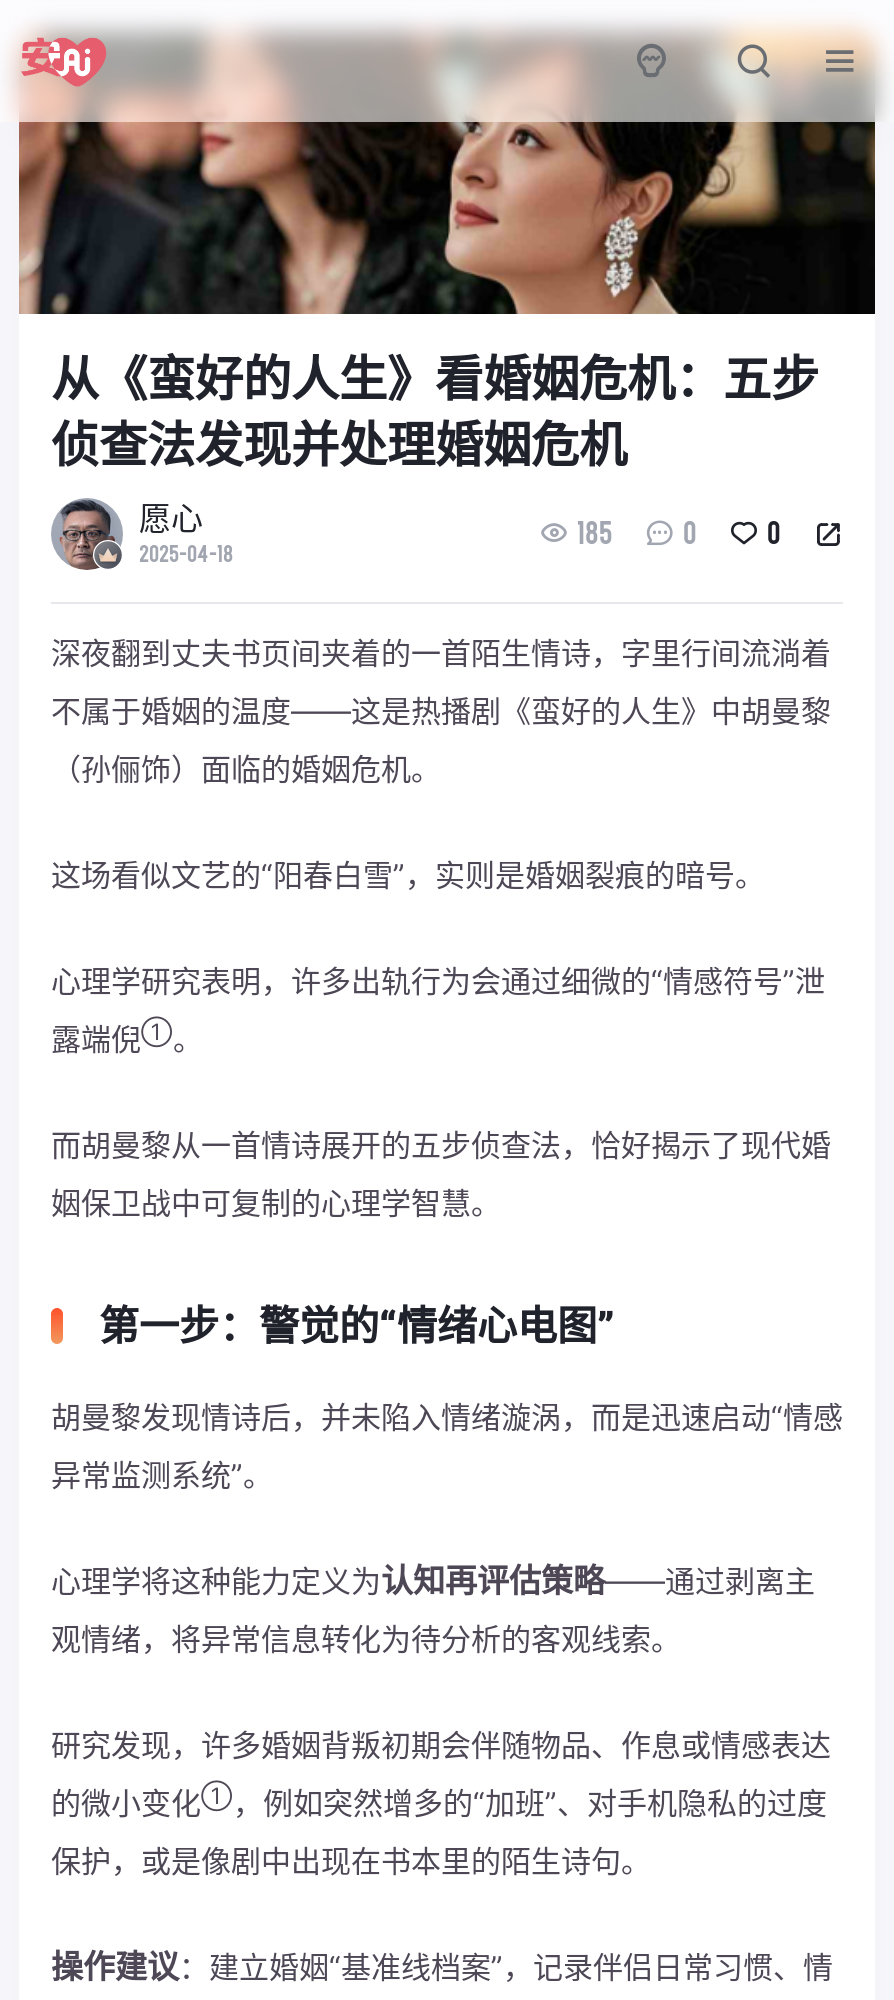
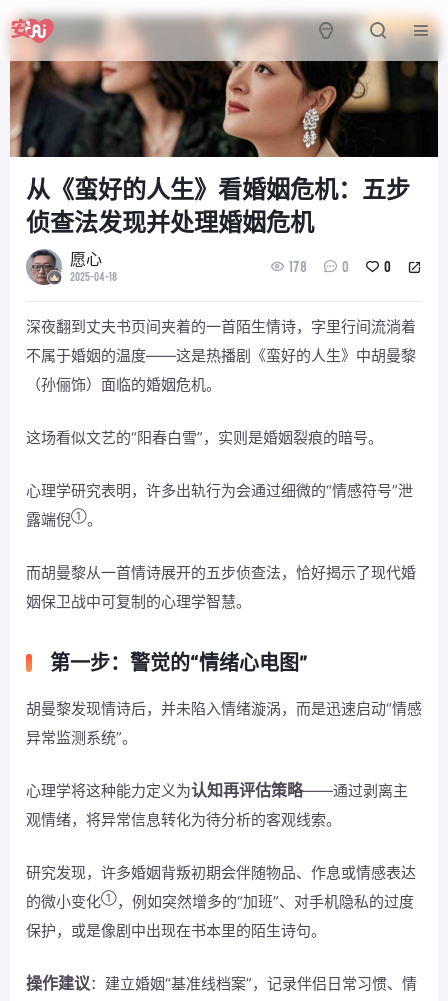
[577,516,613,550] 185 -> [289,258,307,275] 178

